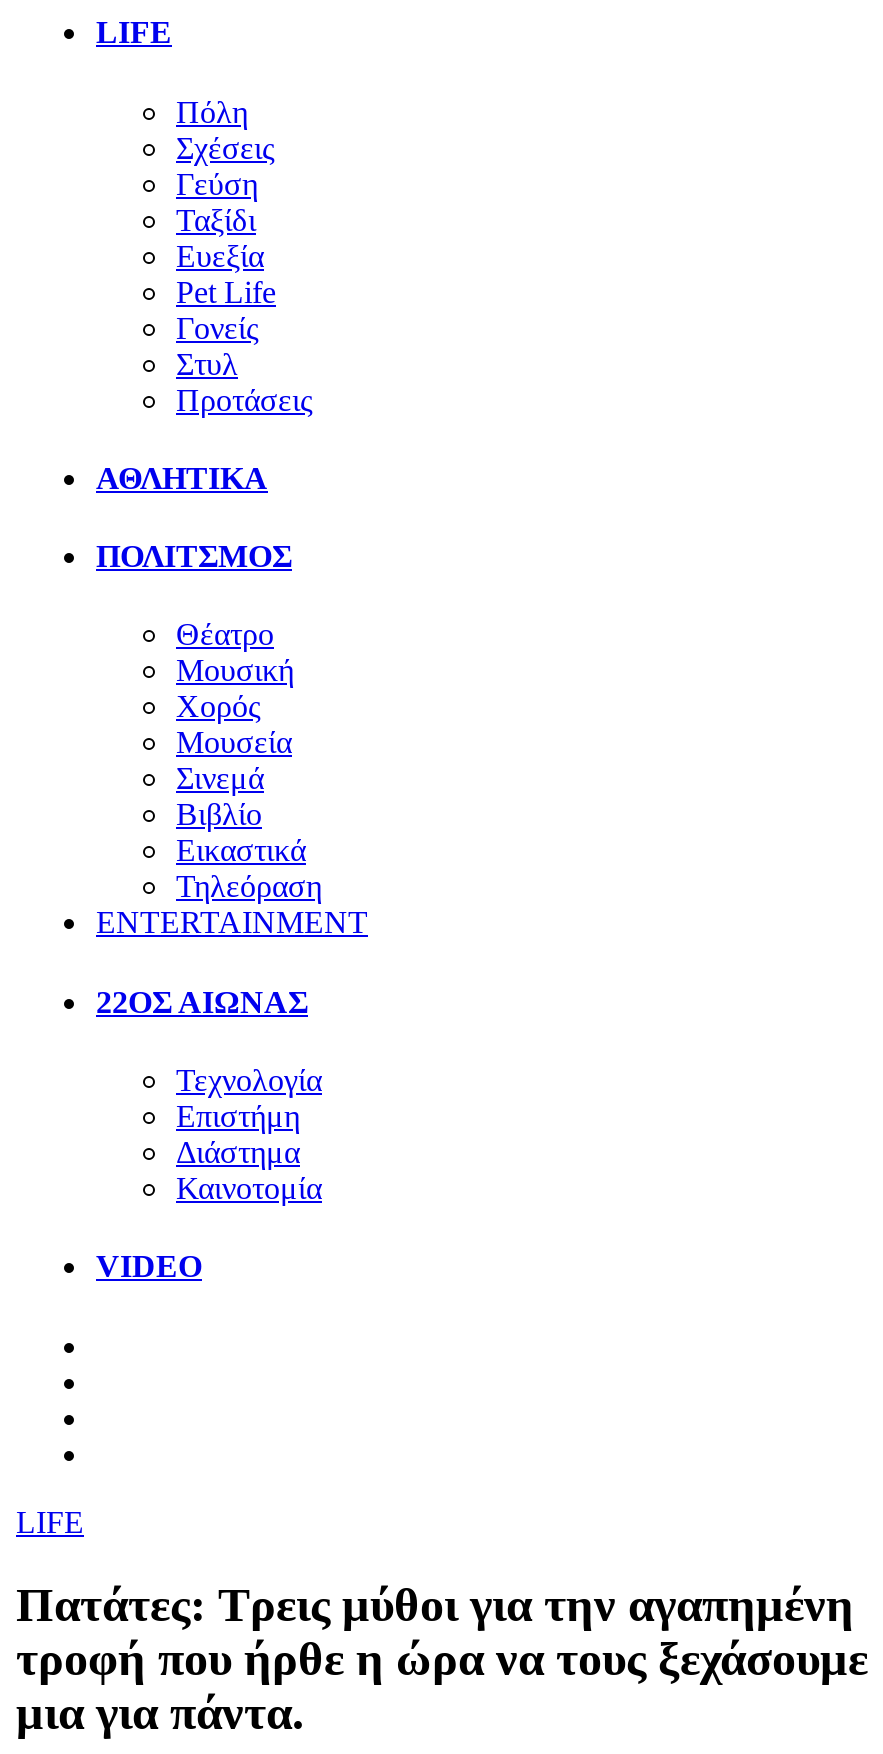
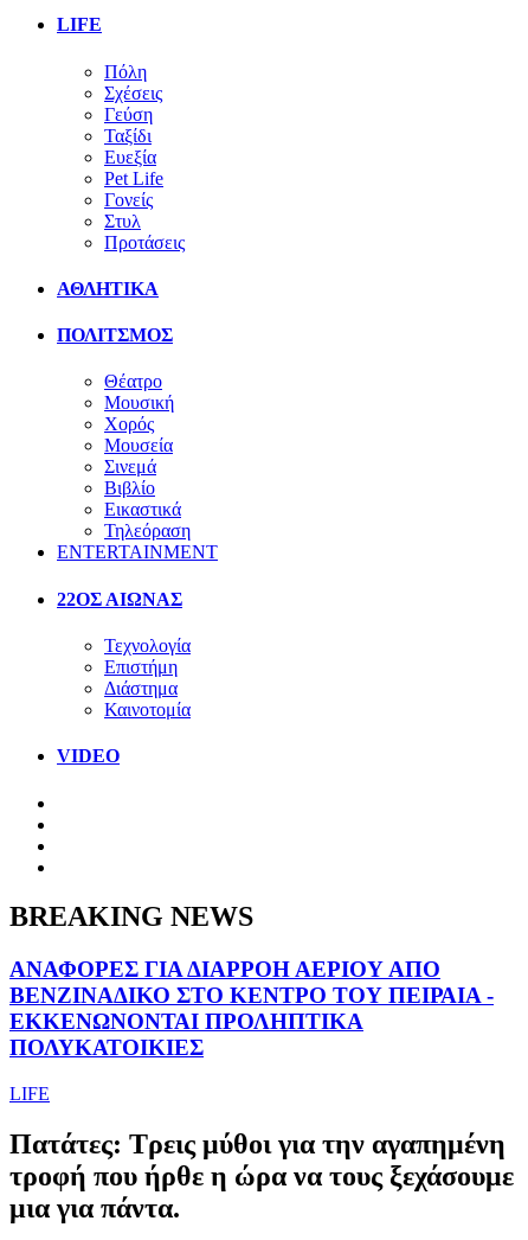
none -> [9,901,494,1060] BREAKING NEWS | ΑΝΑΦΟΡΕΣ ΓΙΑ ΔΙΑΡΡΟΗ ΑΕΡΙΟΥ ΑΠΟ | ΒΕΝΖΙΝΑΔΙΚΟ ΣΤΟ ΚΕΝΤΡΟ ΤΟΥ ΠΕΙΡΑΙΑ - | ΕΚΚΕΝΩΝΟΝΤΑΙ ΠΡΟΛΗΠΤΙΚΑ | ΠΟΛΥΚΑΤΟΙΚΙΕΣ

